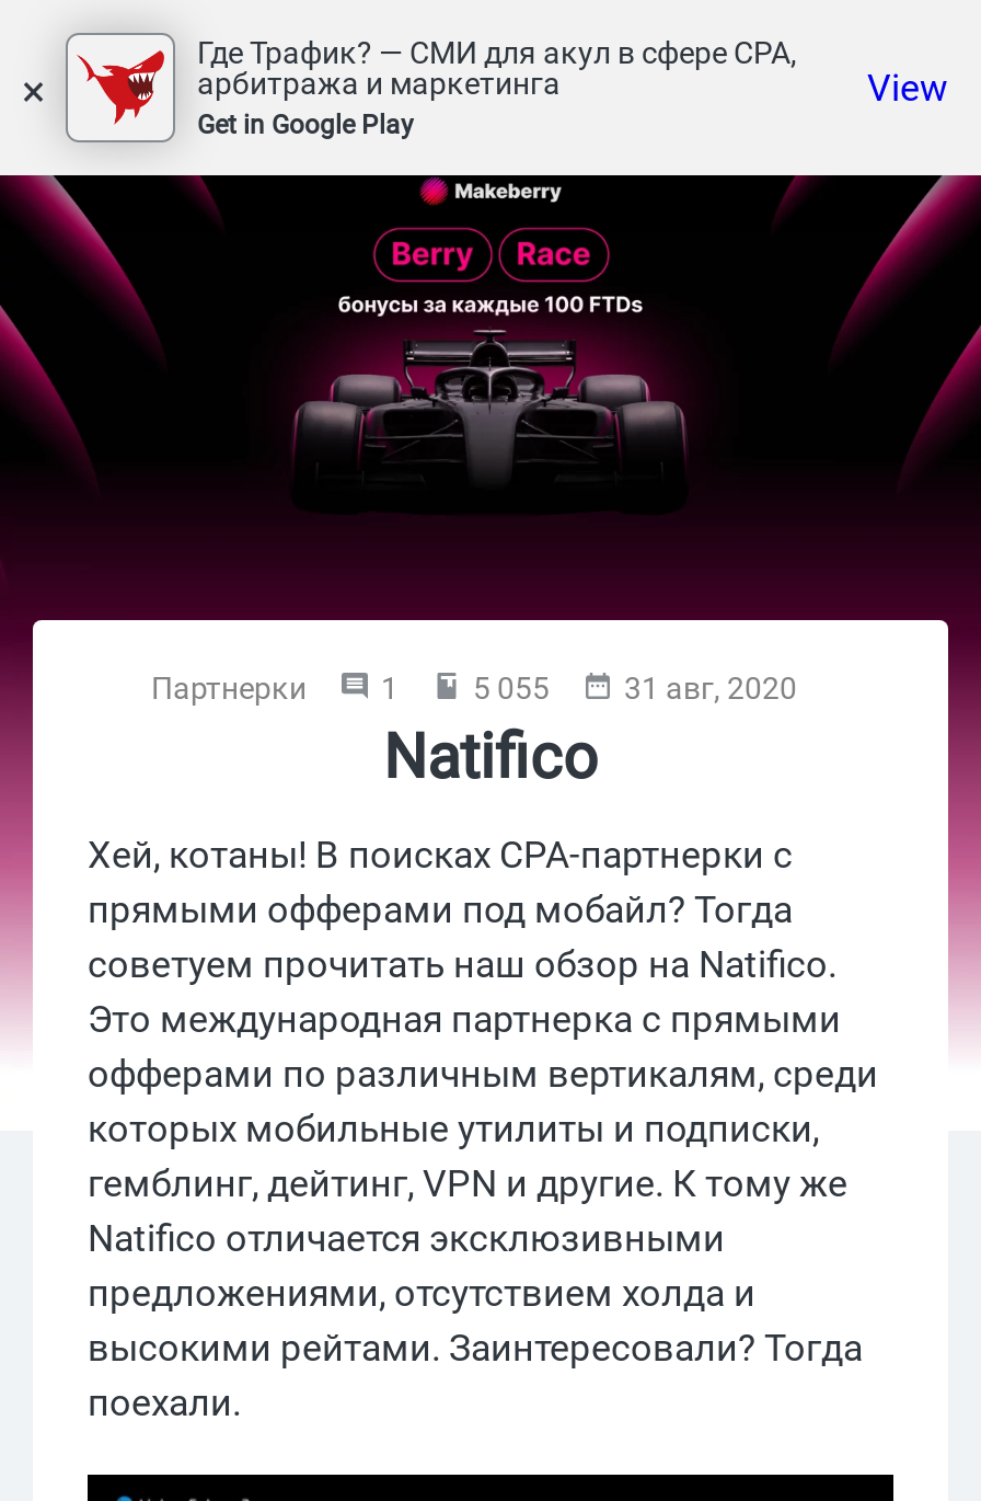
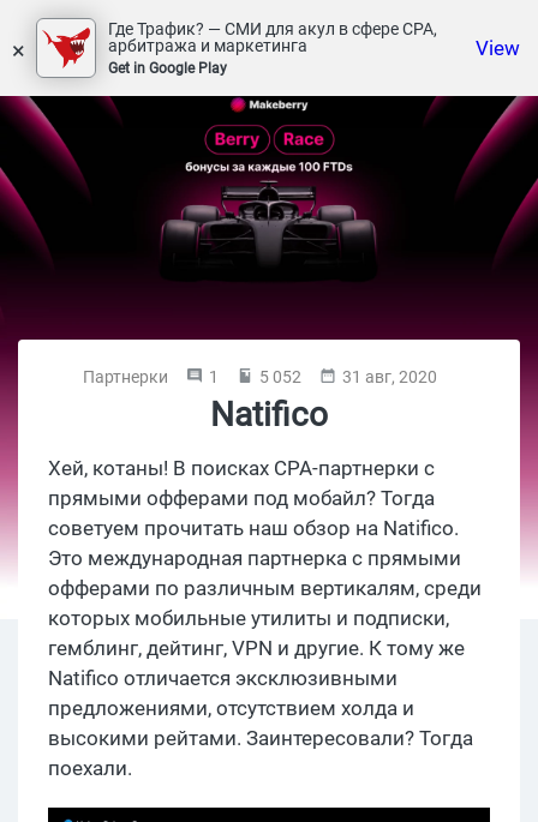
[473,671,550,706] 5 055 -> [259,367,301,386] 5 052

